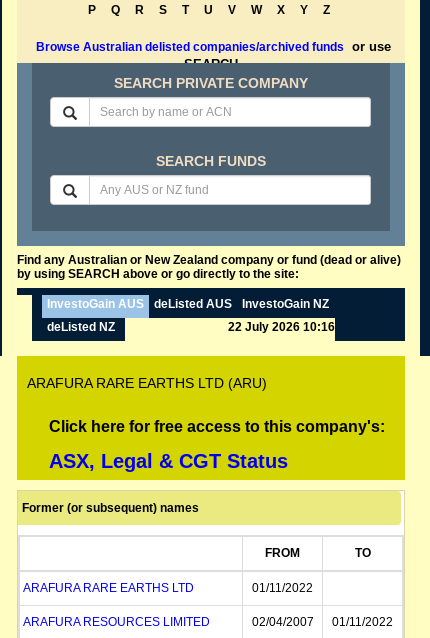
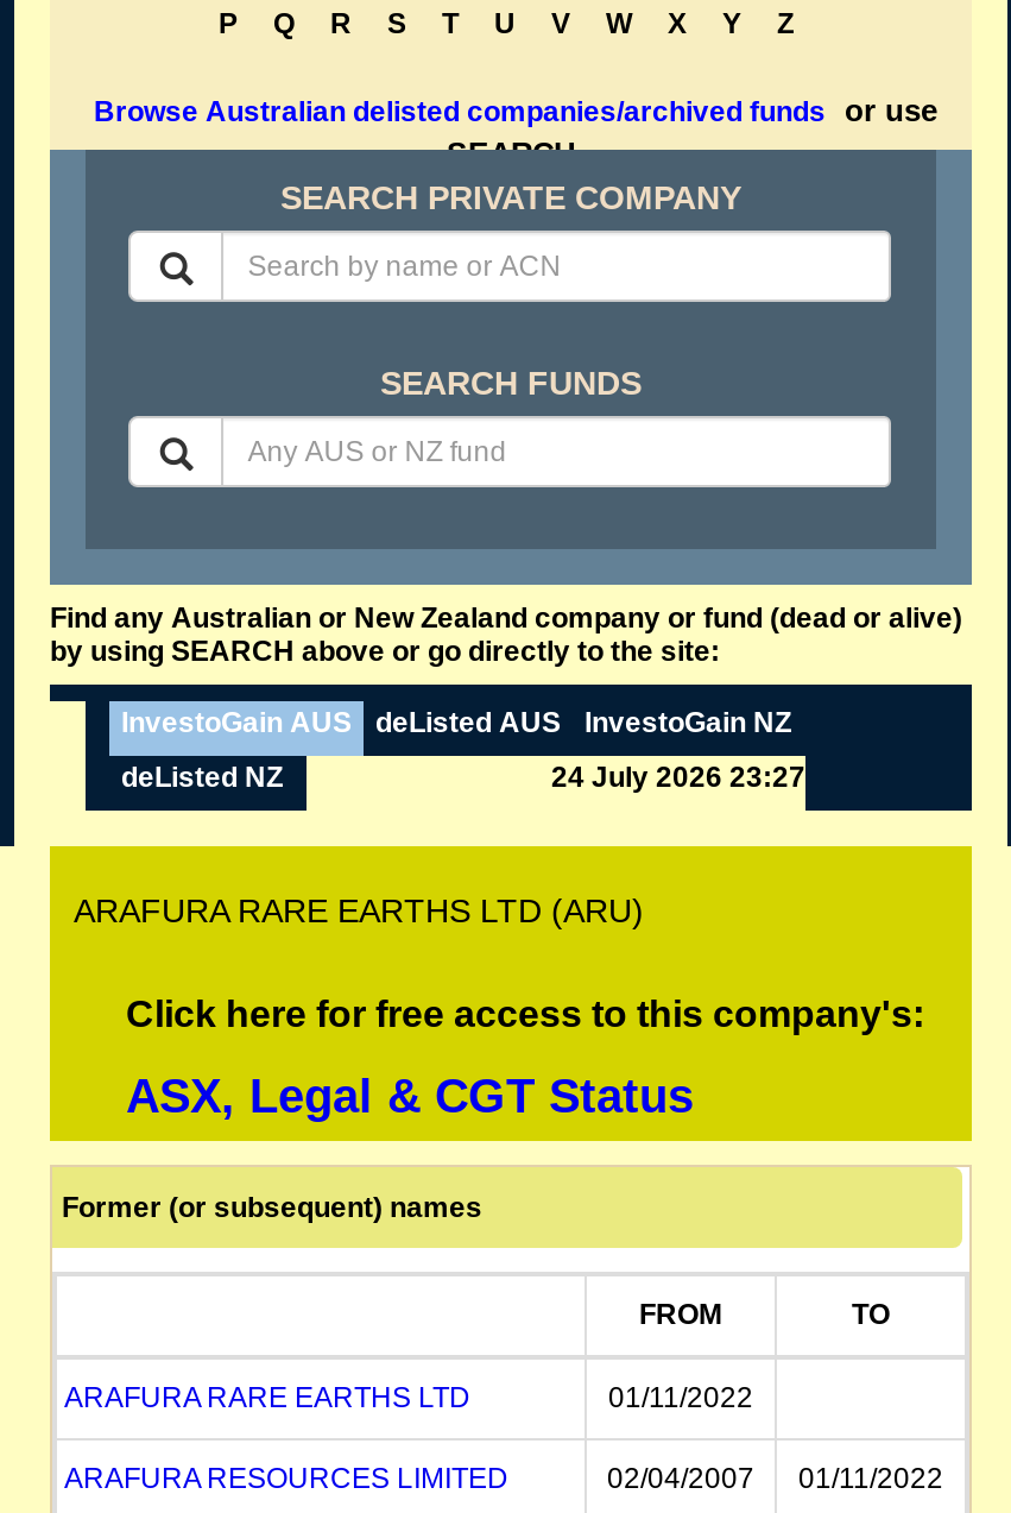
[228,320,335,334] 22 July 2026 10:16 -> [551,761,805,794] 24 July 2026 23:27

